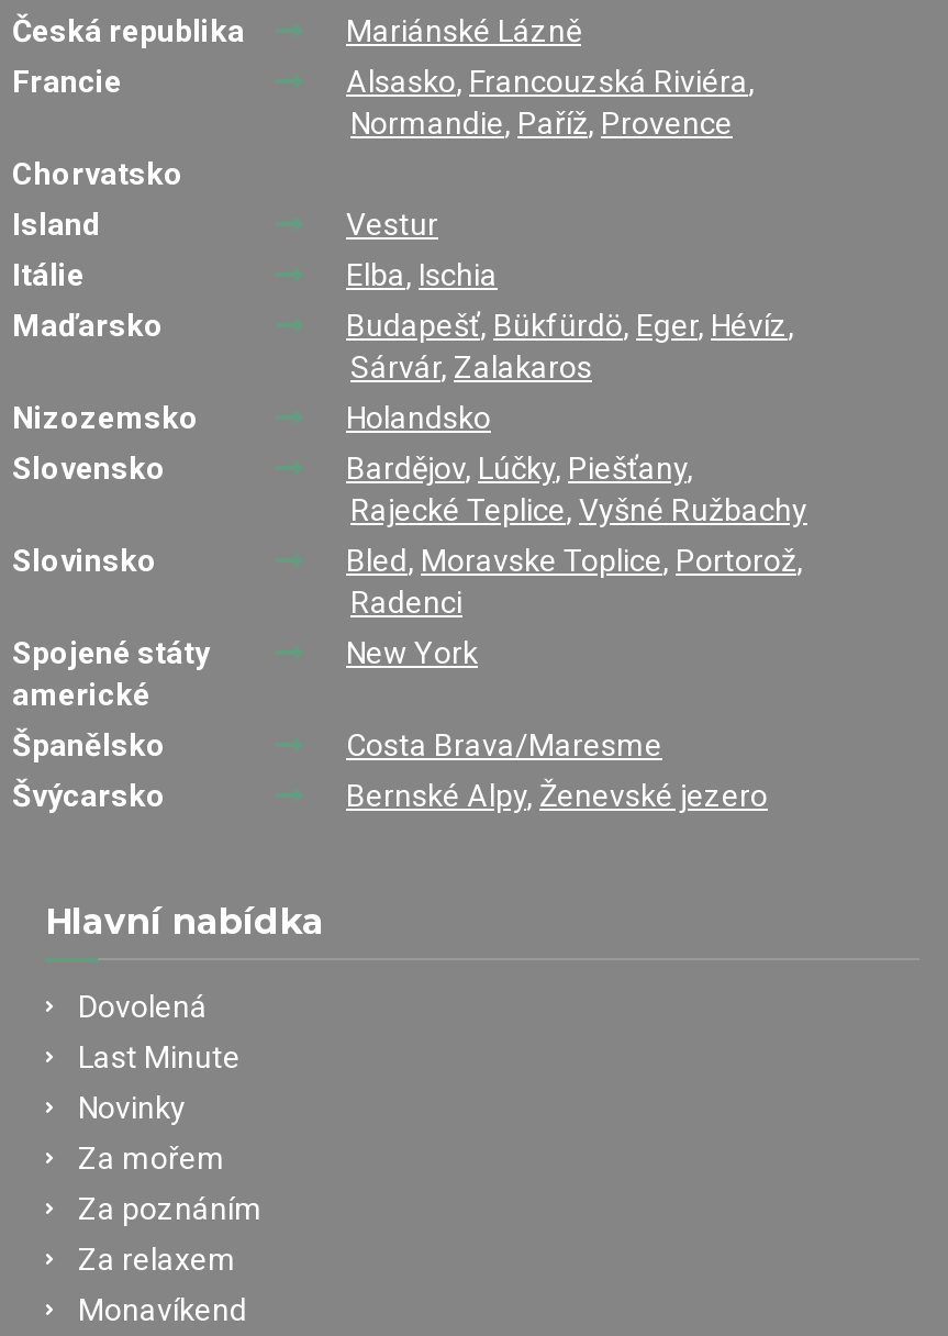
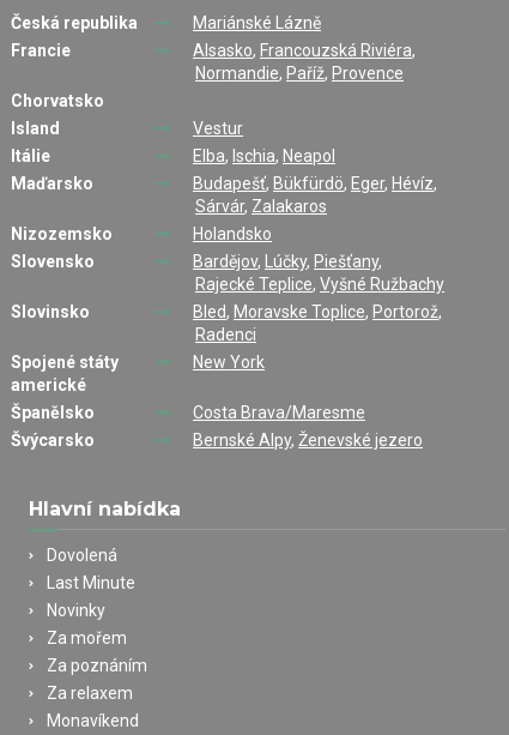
[346,257,498,292] Elba, Ischia -> [193,146,335,165] Elba, Ischia, Neapol

